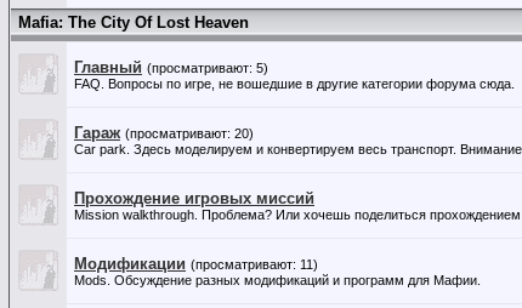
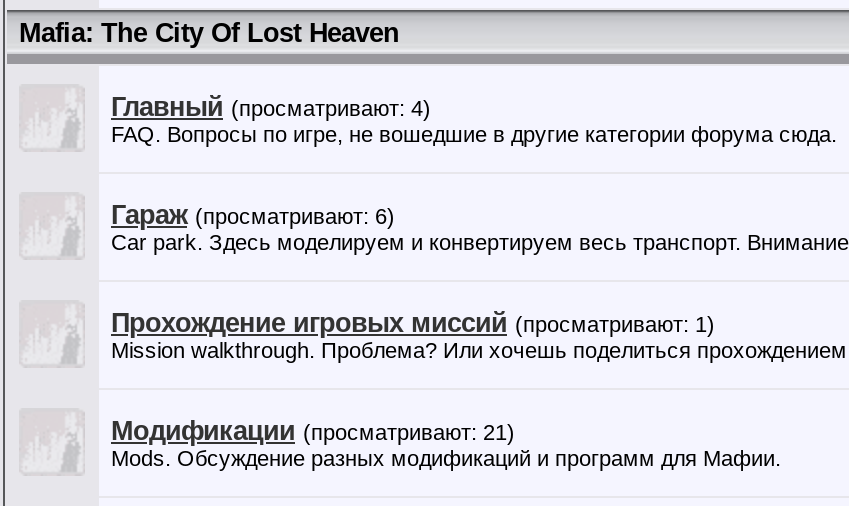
[74,58,268,76] Главный (просматривают: 5) -> [111,92,431,122] Главный (просматривают: 4)
[74,124,254,142] Гараж (просматривают: 20) -> [111,200,395,230] Гараж (просматривают: 6)
[74,189,314,207] Прохождение игровых миссий -> [111,308,715,338] Прохождение игровых миссий (просматривают: 1)
[74,255,318,273] Модификации (просматривают: 11) -> [111,416,515,446] Модификации (просматривают: 21)

